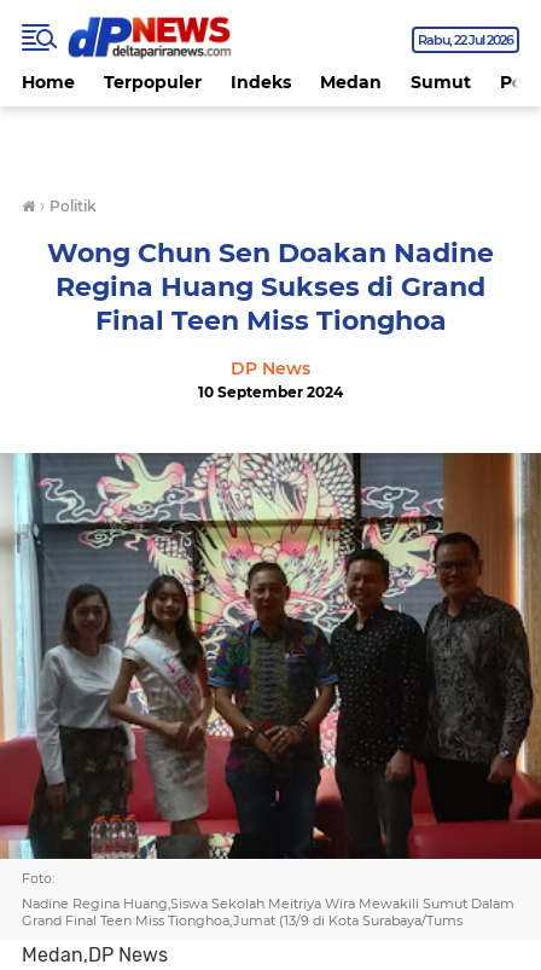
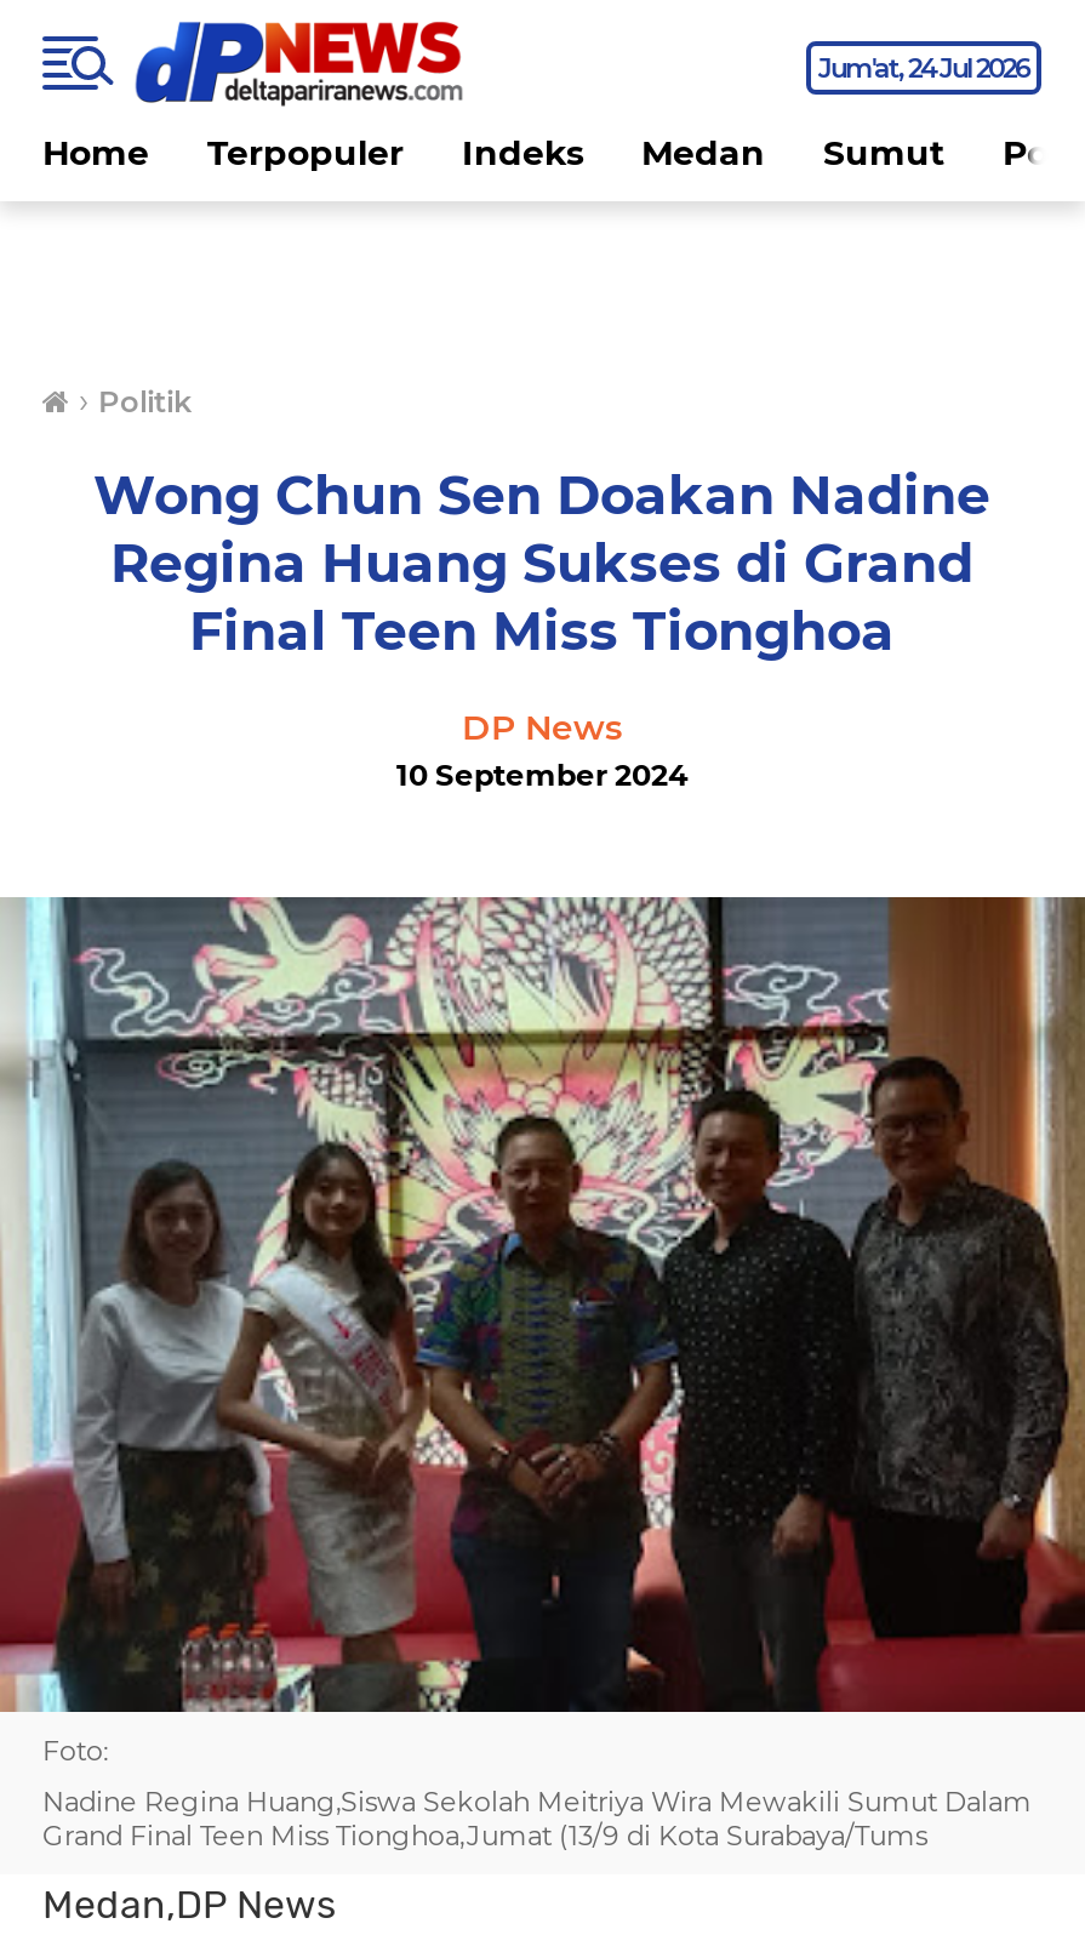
[418,31,513,48] Rabu 22 Jul 2026 -> [818,51,1029,85] Jum'at 24 Jul 2026

